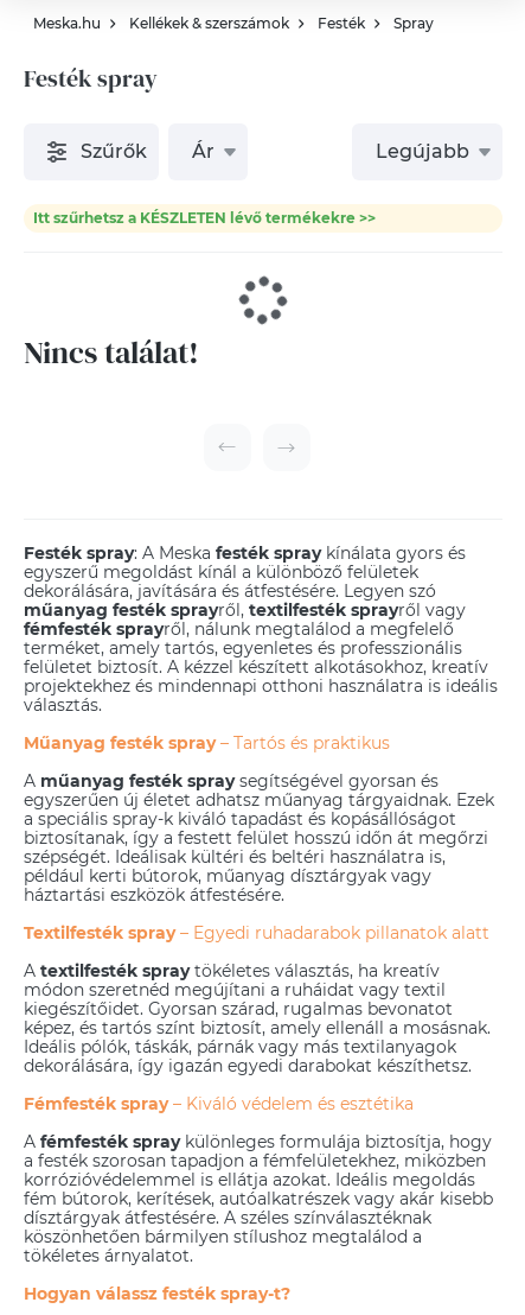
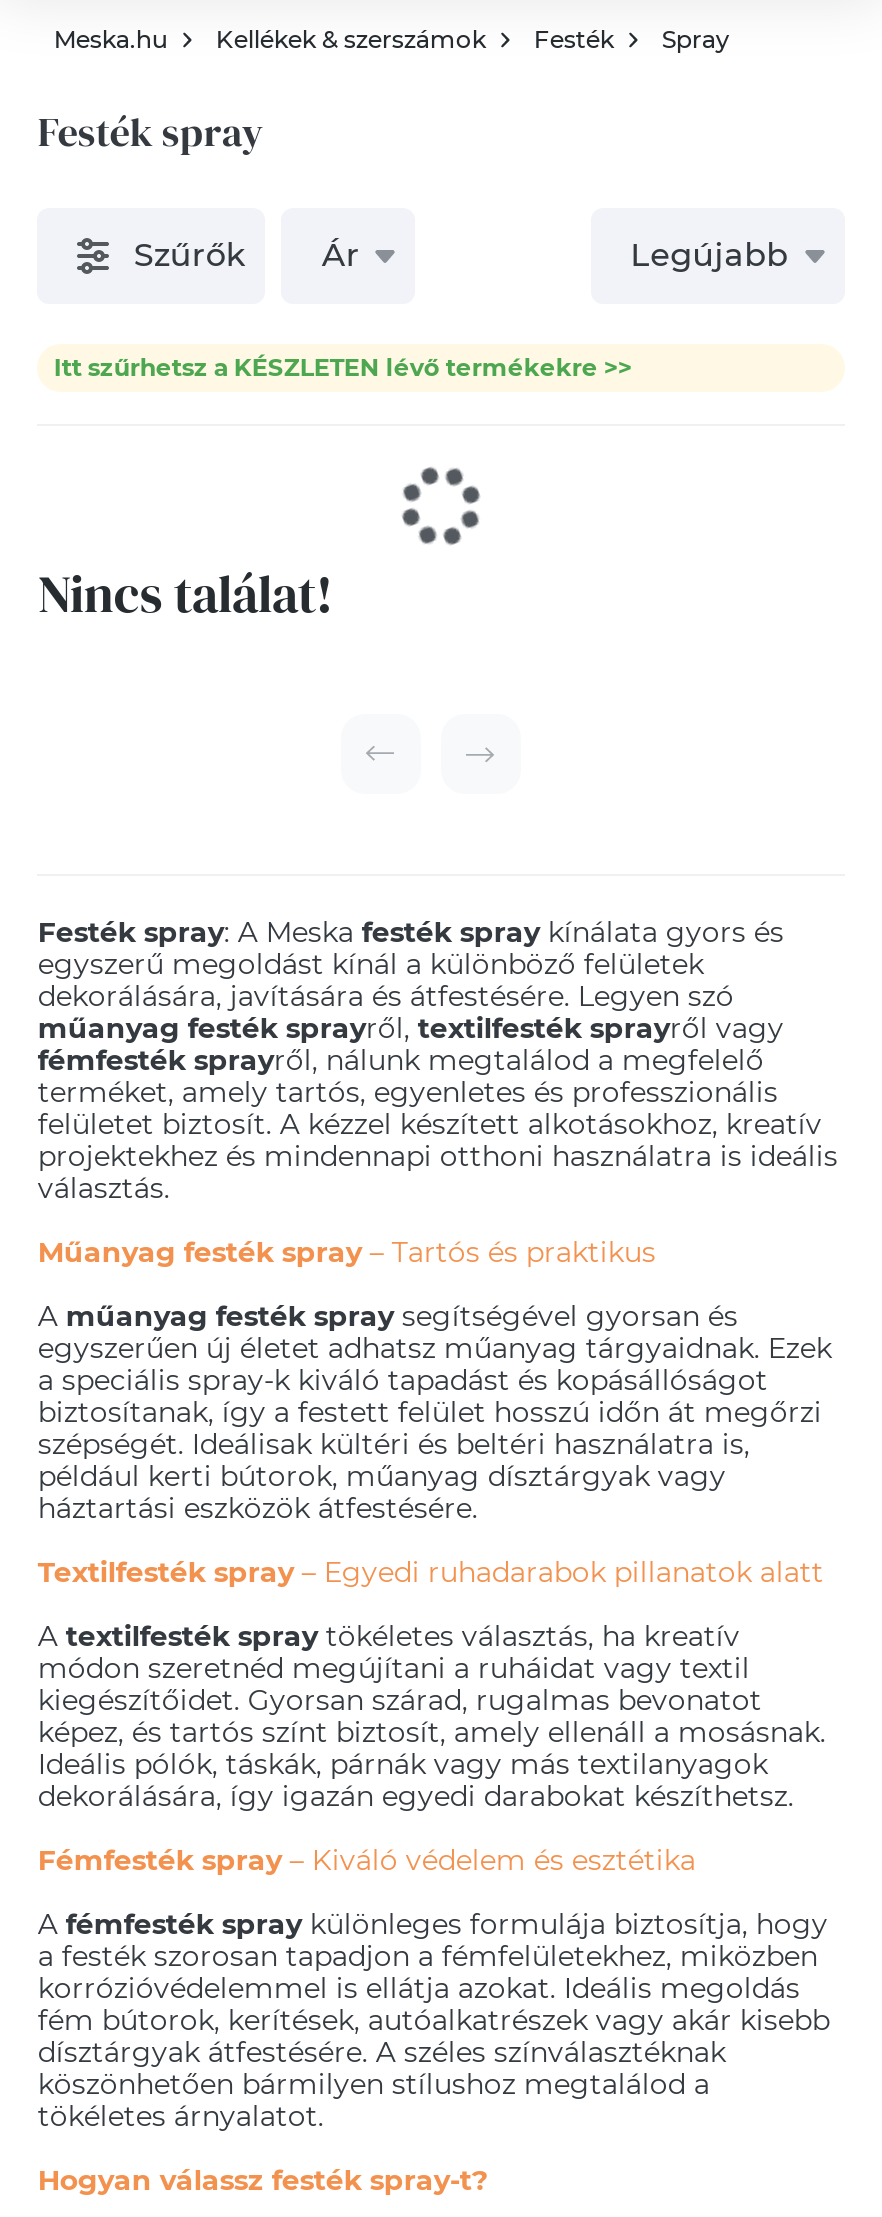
[238,275,288,325] [image] -> [401,466,481,546] [image]

